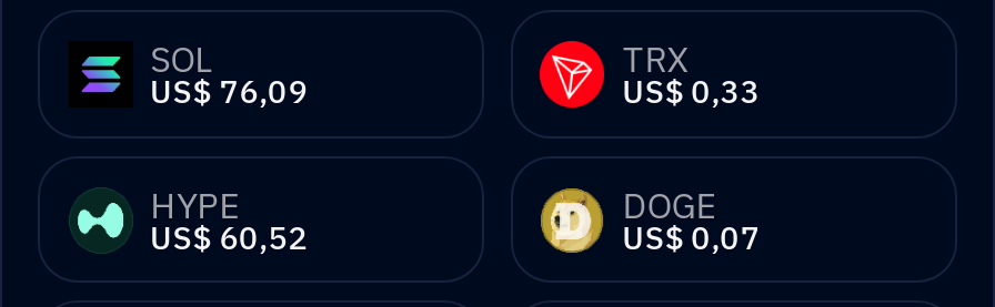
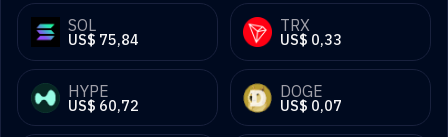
[150,70,308,112] US$ 76,09 -> [68,30,139,49] US$ 75,84
[150,215,308,257] US$ 60,52 -> [68,96,139,115] US$ 60,72

